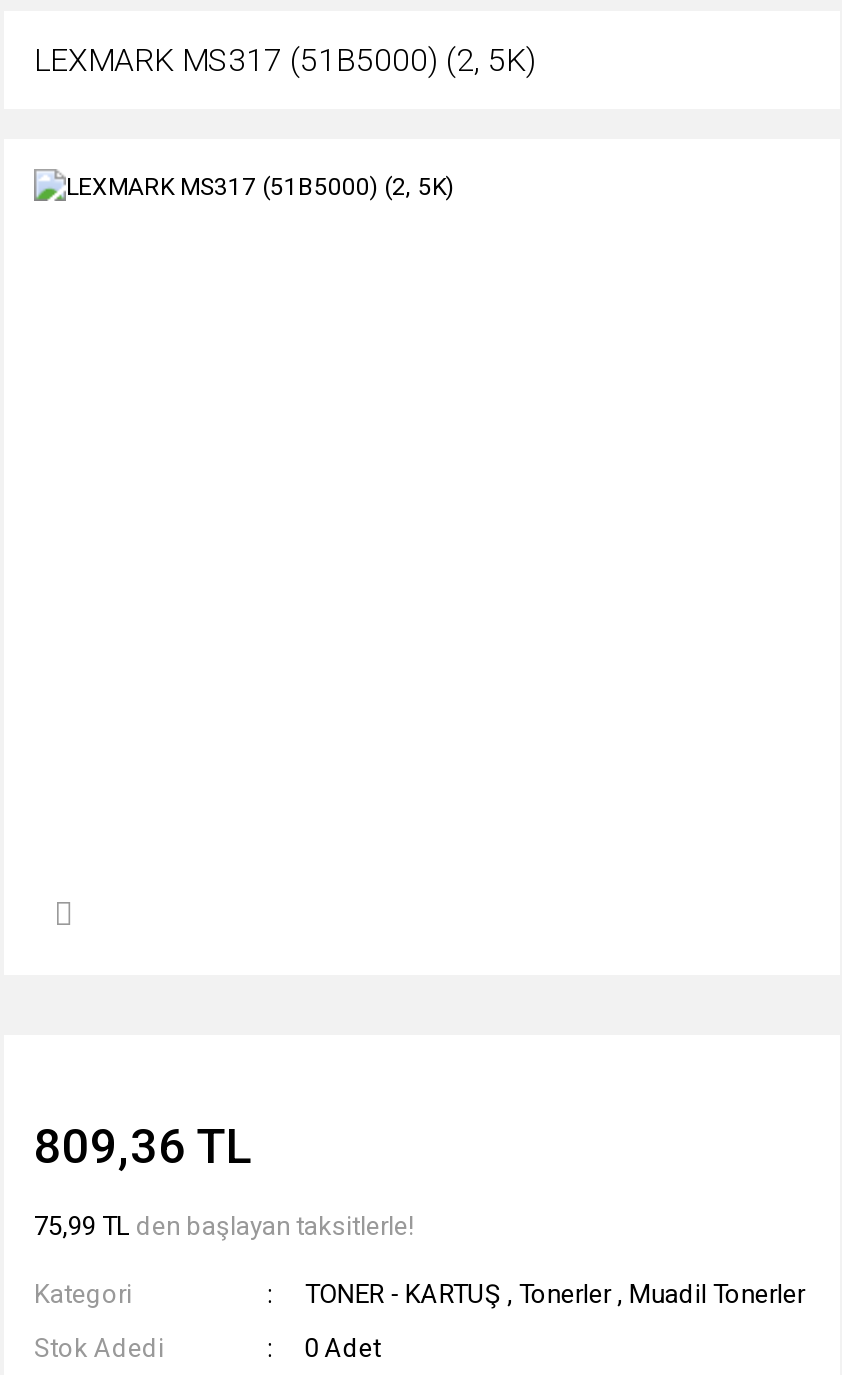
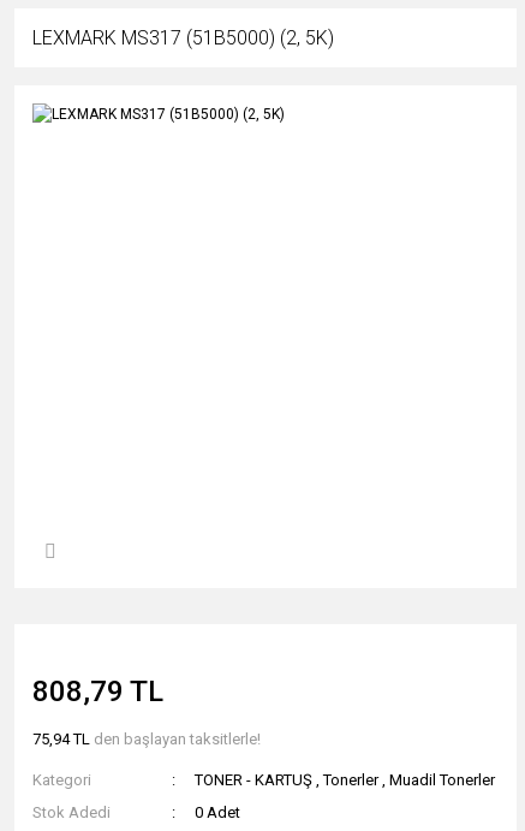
[34,1119,252,1175] 809,36 TL -> [32,675,163,708] 808,79 TL
[34,1211,414,1241] 75,99 TL den başlayan taksitlerle! -> [32,730,261,748] 75,94 TL den başlayan taksitlerle!

